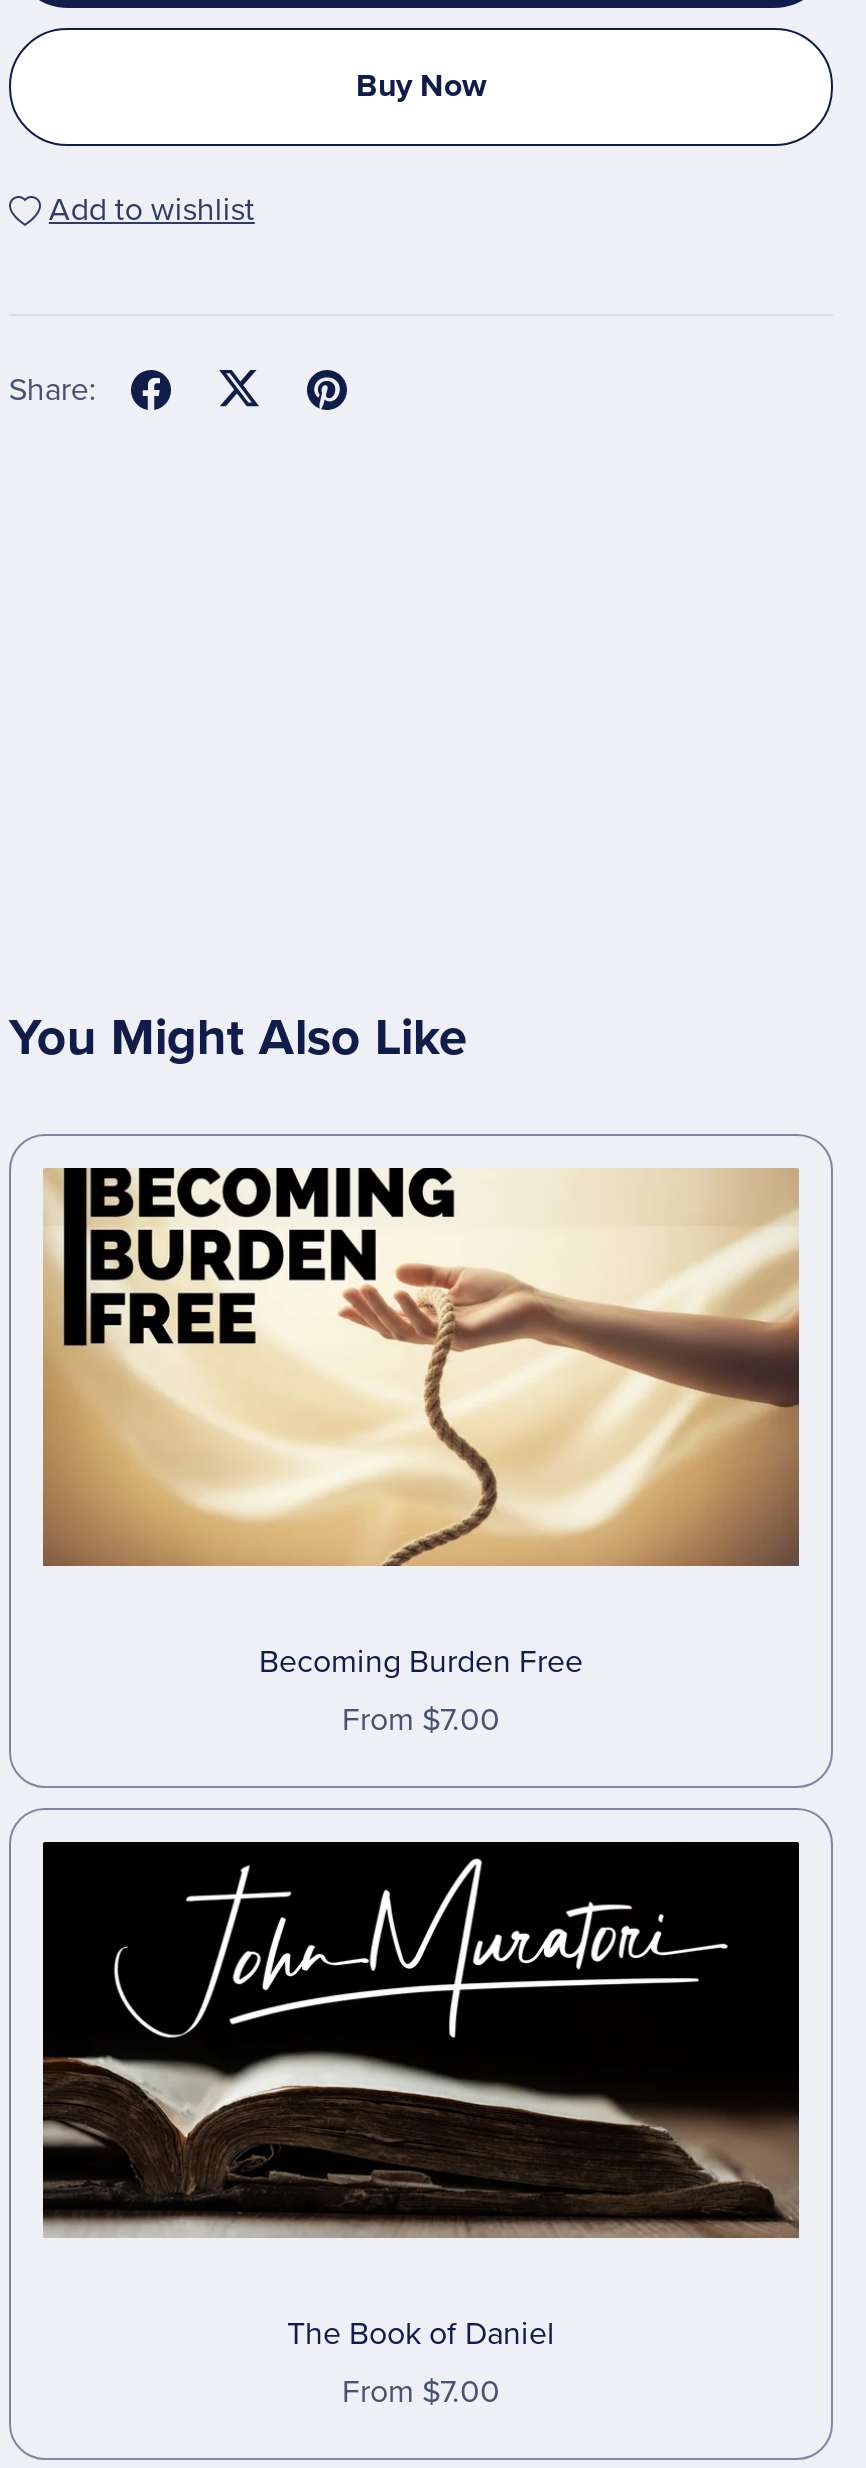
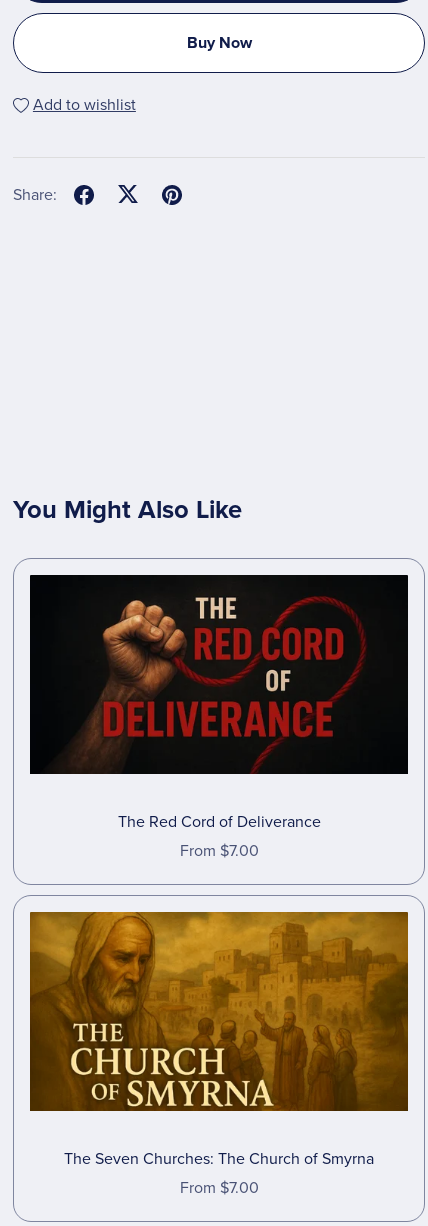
[41,1166,801,1681] [image] | Becoming Burden Free -> [29,574,409,832] [image] | The Red Cord of Deliverance
[41,1840,801,2355] [image] | The Book of Daniel -> [29,911,409,1169] [image] | The Seven Churches: The Church of Smyrna

